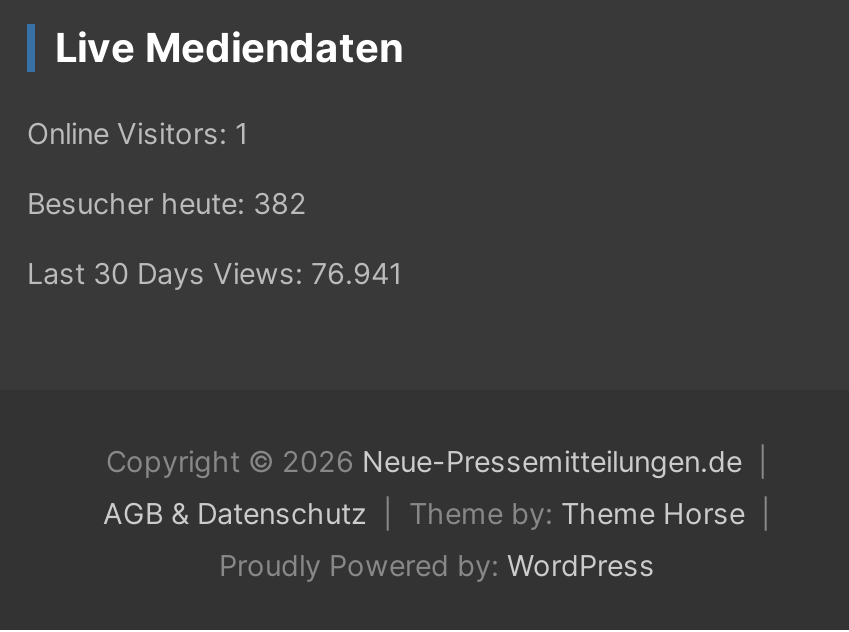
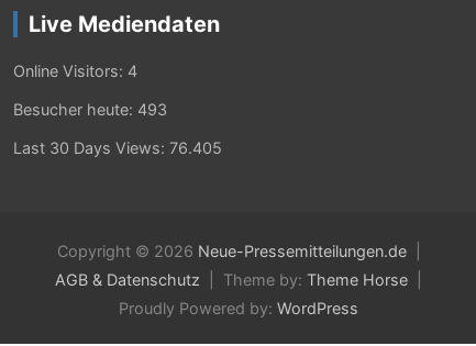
[27,116,249,150] Online Visitors: 1 -> [13,62,137,80] Online Visitors: 4
[27,186,307,220] Besucher heute: 382 -> [13,100,167,119] Besucher heute: 493
[27,256,403,290] Last 30 Days Views: 76.941 -> [13,138,222,157] Last 30 Days Views: 76.405

